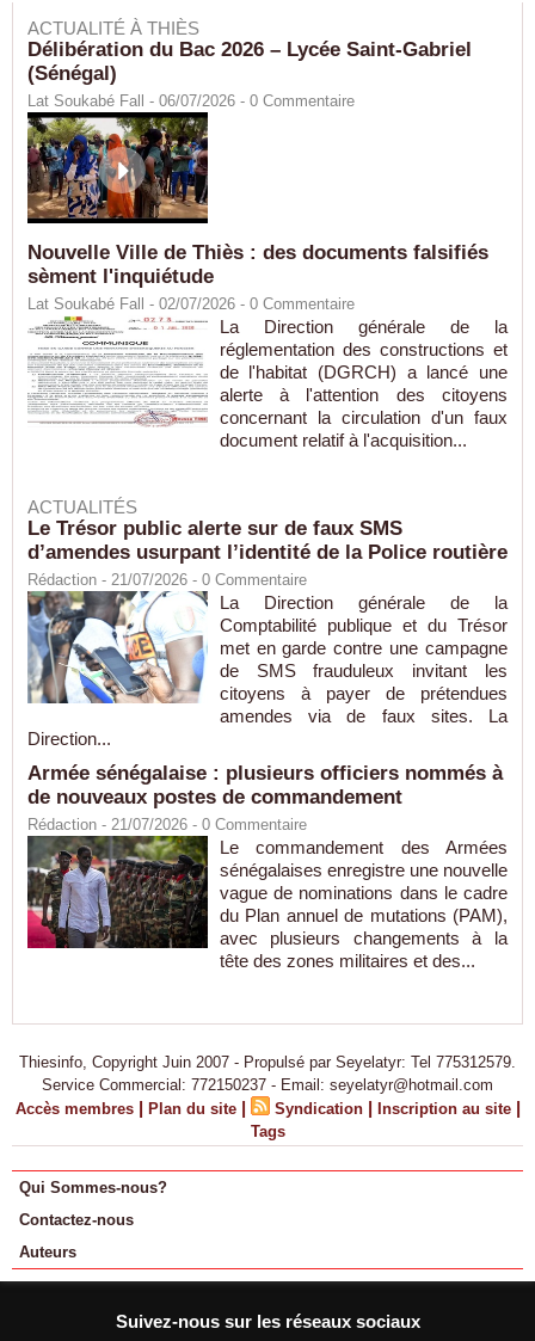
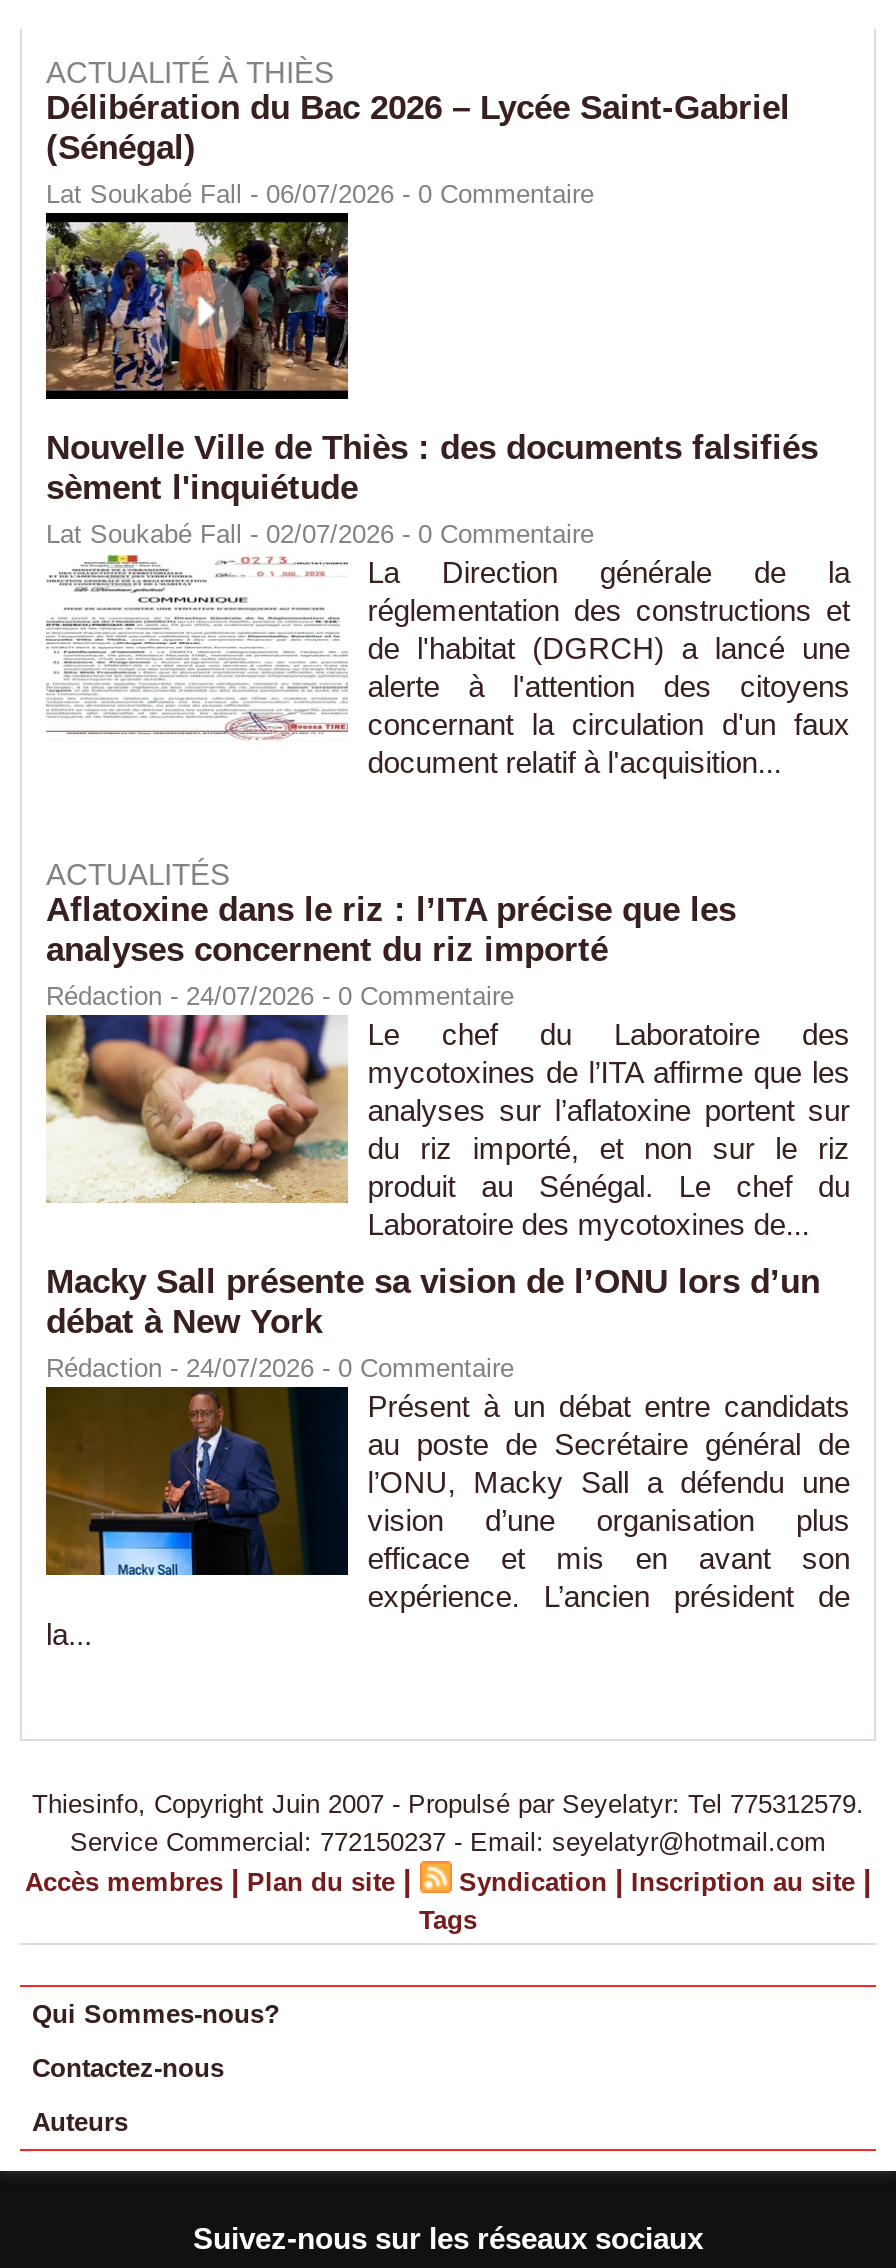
[26,518,508,749] [image] | Le Trésor public alerte sur de faux SMS | d’amendes usurpant l’identité de la Police routière | Rédaction - 21/07/2026 - 0 Commentaire | La Direction générale de la | Comptabilité publique et du Trésor | met en garde contre une campagne | de SMS frauduleux invitant les | citoyens à payer de prétendues | amendes via de faux sites. La | Direction... -> [44,892,850,1242] [image] | Aflatoxine dans le riz : l’ITA précise que les | analyses concernent du riz importé | Rédaction - 24/07/2026 - 0 Commentaire | Le chef du Laboratoire des | mycotoxines de l’ITA affirme que les | analyses sur l’aflatoxine portent sur | du riz importé, et non sur le riz | produit au Sénégal. Le chef du | Laboratoire des mycotoxines de...
[26,762,508,971] [image] | Armée sénégalaise : plusieurs officiers nommés à | de nouveaux postes de commandement | Rédaction - 21/07/2026 - 0 Commentaire | Le commandement des Armées | sénégalaises enregistre une nouvelle | vague de nominations dans le cadre | du Plan annuel de mutations (PAM), | avec plusieurs changements à la | tête des zones militaires et des... -> [44,1264,850,1652] [image] | Macky Sall présente sa vision de l’ONU lors d’un | débat à New York | Rédaction - 24/07/2026 - 0 Commentaire | Présent à un débat entre candidats | au poste de Secrétaire général de | l’ONU, Macky Sall a défendu une | vision d’une organisation plus | efficace et mis en avant son | expérience. L’ancien président de | la...

